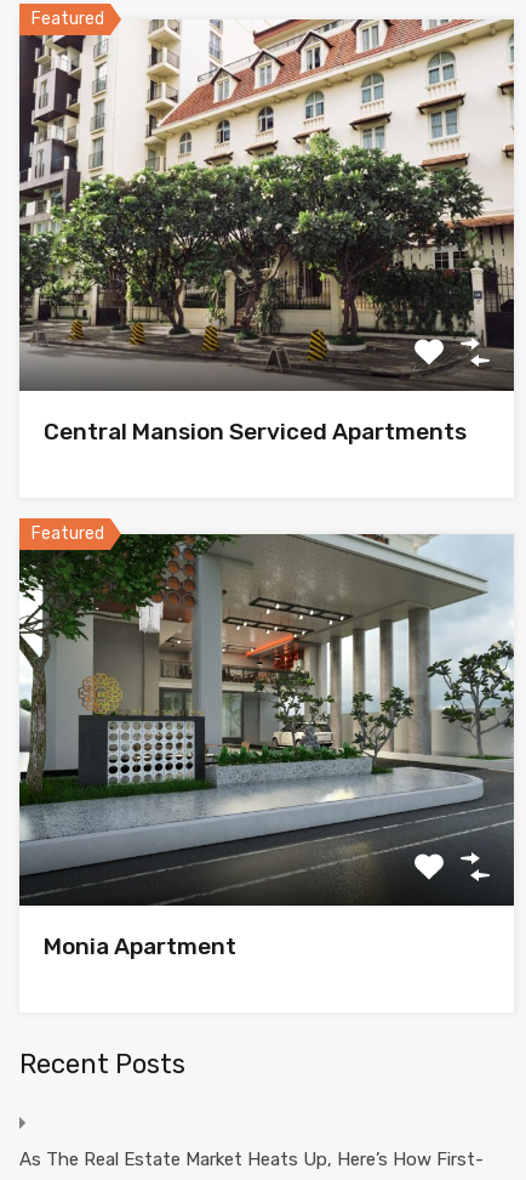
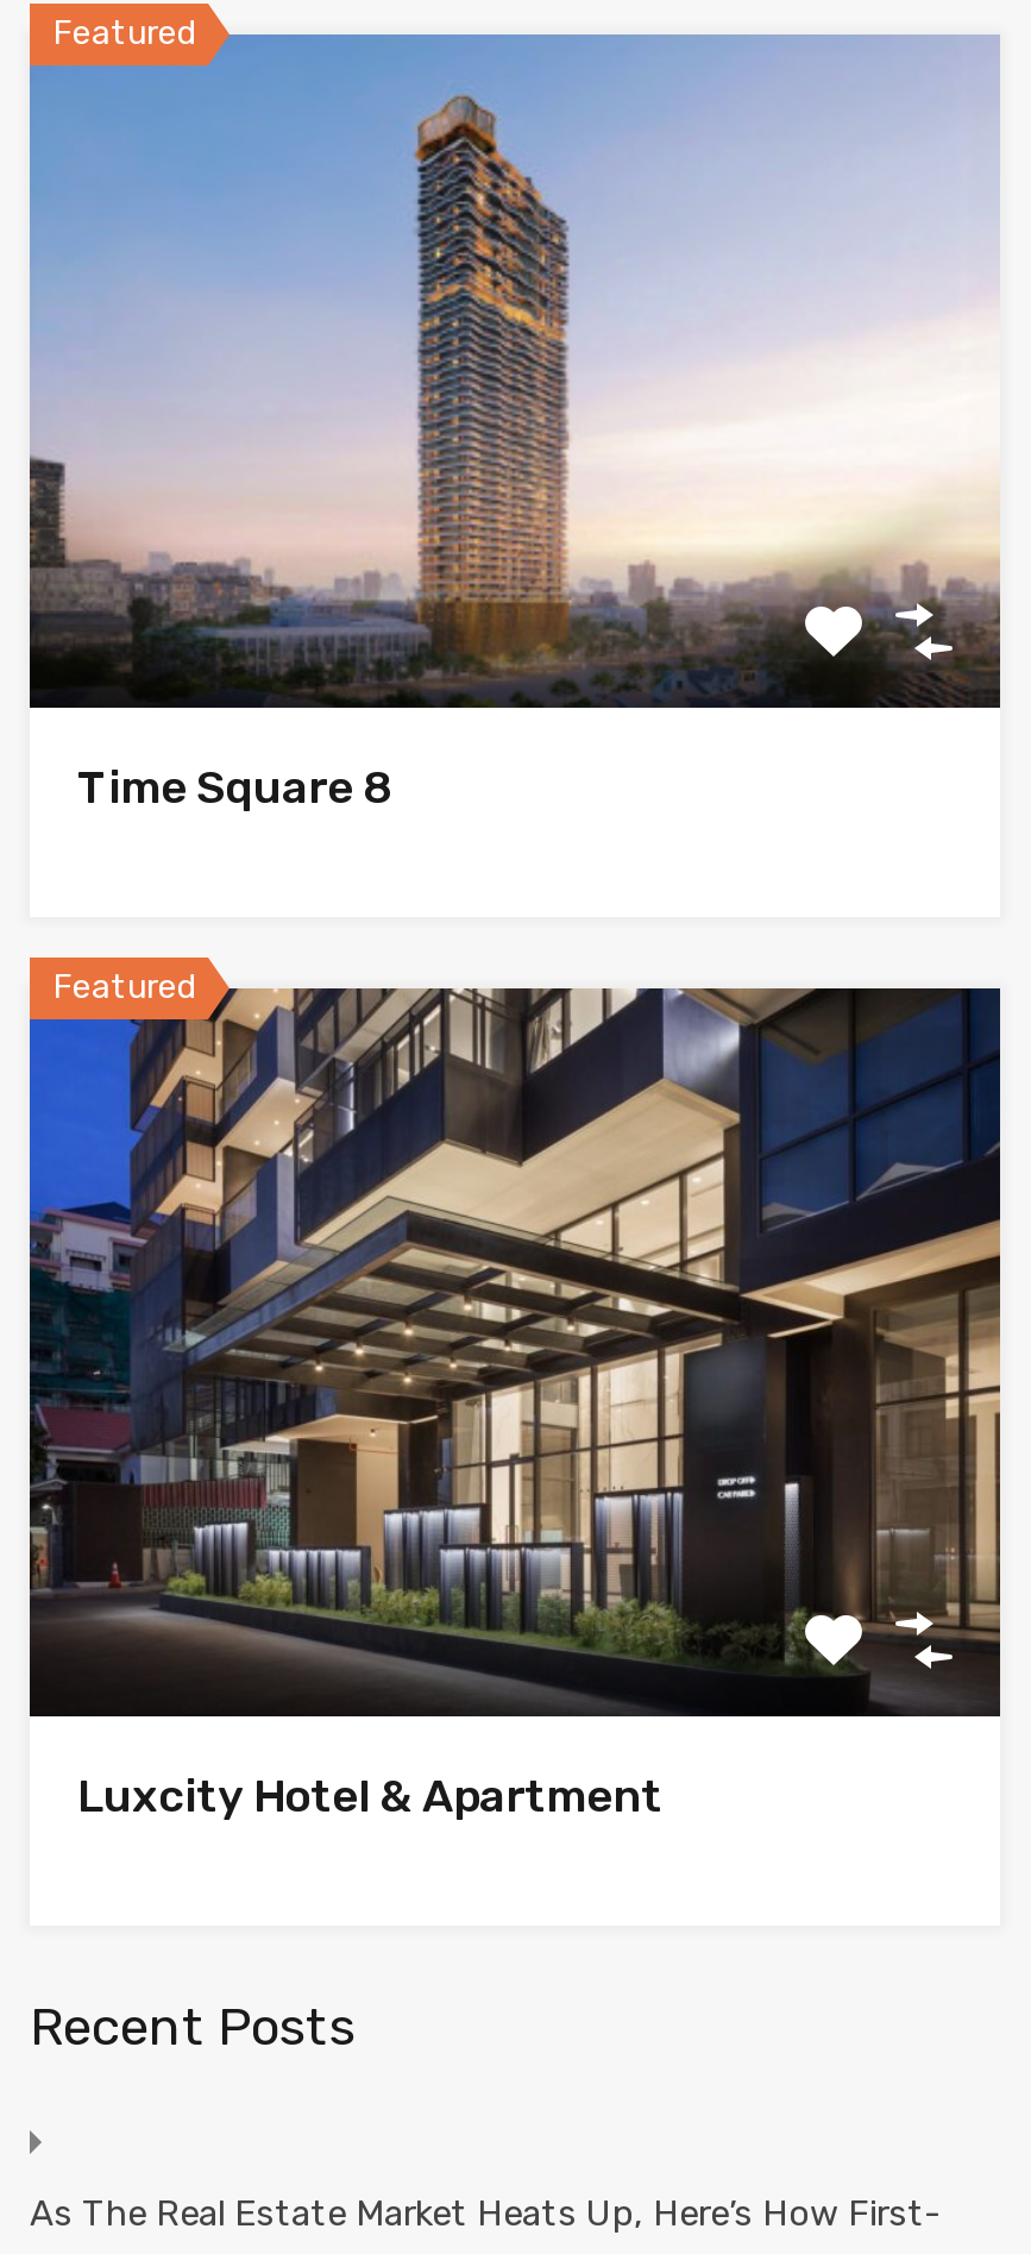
[18,18,515,446] [image] | Central Mansion Serviced Apartments -> [27,32,1002,815] [image] | Time Square 8
[18,533,515,960] [image] | Monia Apartment -> [27,986,1002,1824] [image] | Luxcity Hotel & Apartment

